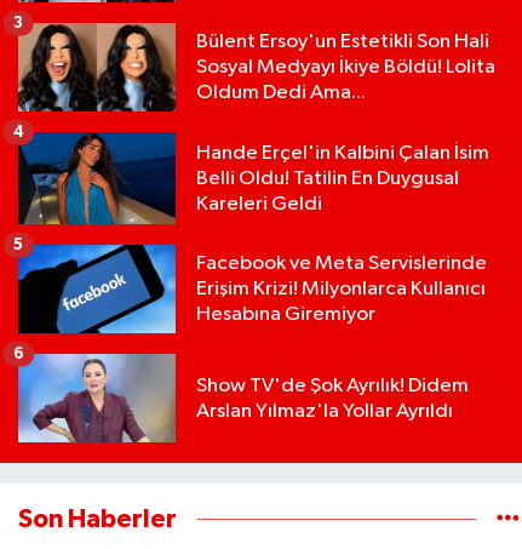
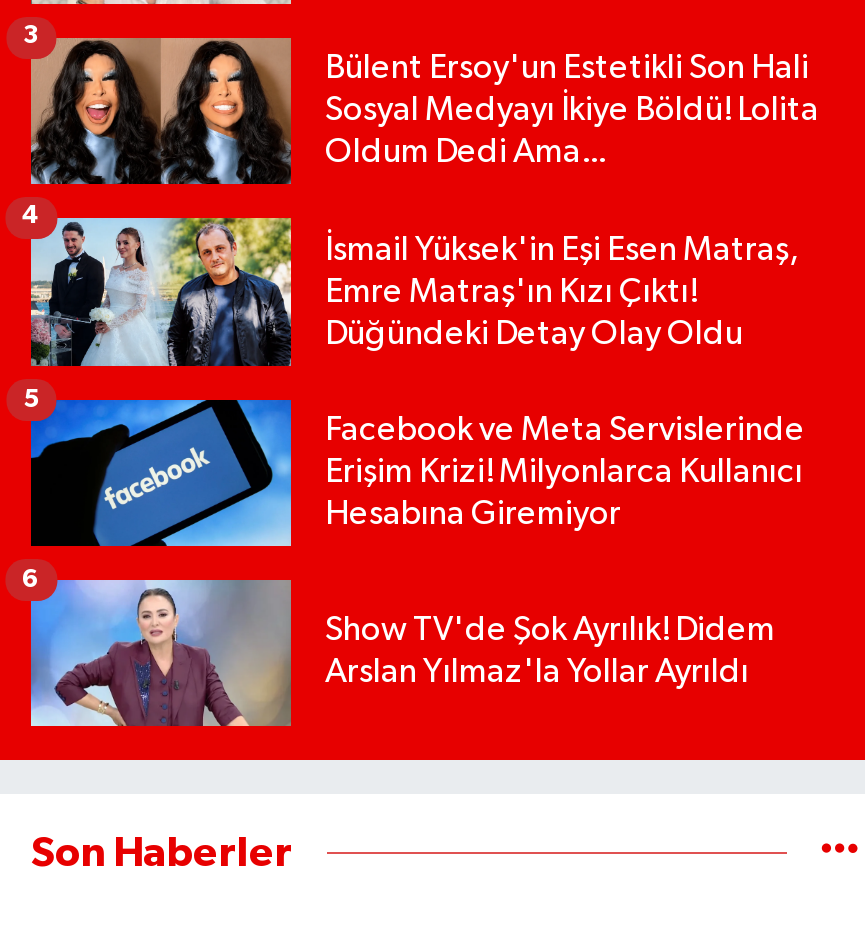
[17,131,489,225] [image] | Hande Erçel'in Kalbini Çalan İsim | Belli Oldu! Tatilin En Duygusal | Kareleri Geldi -> [29,216,799,368] [image] | İsmail Yüksek'in Eşi Esen Matraş, | Emre Matraş'ın Kızı Çıktı! | Düğündeki Detay Olay Oldu

